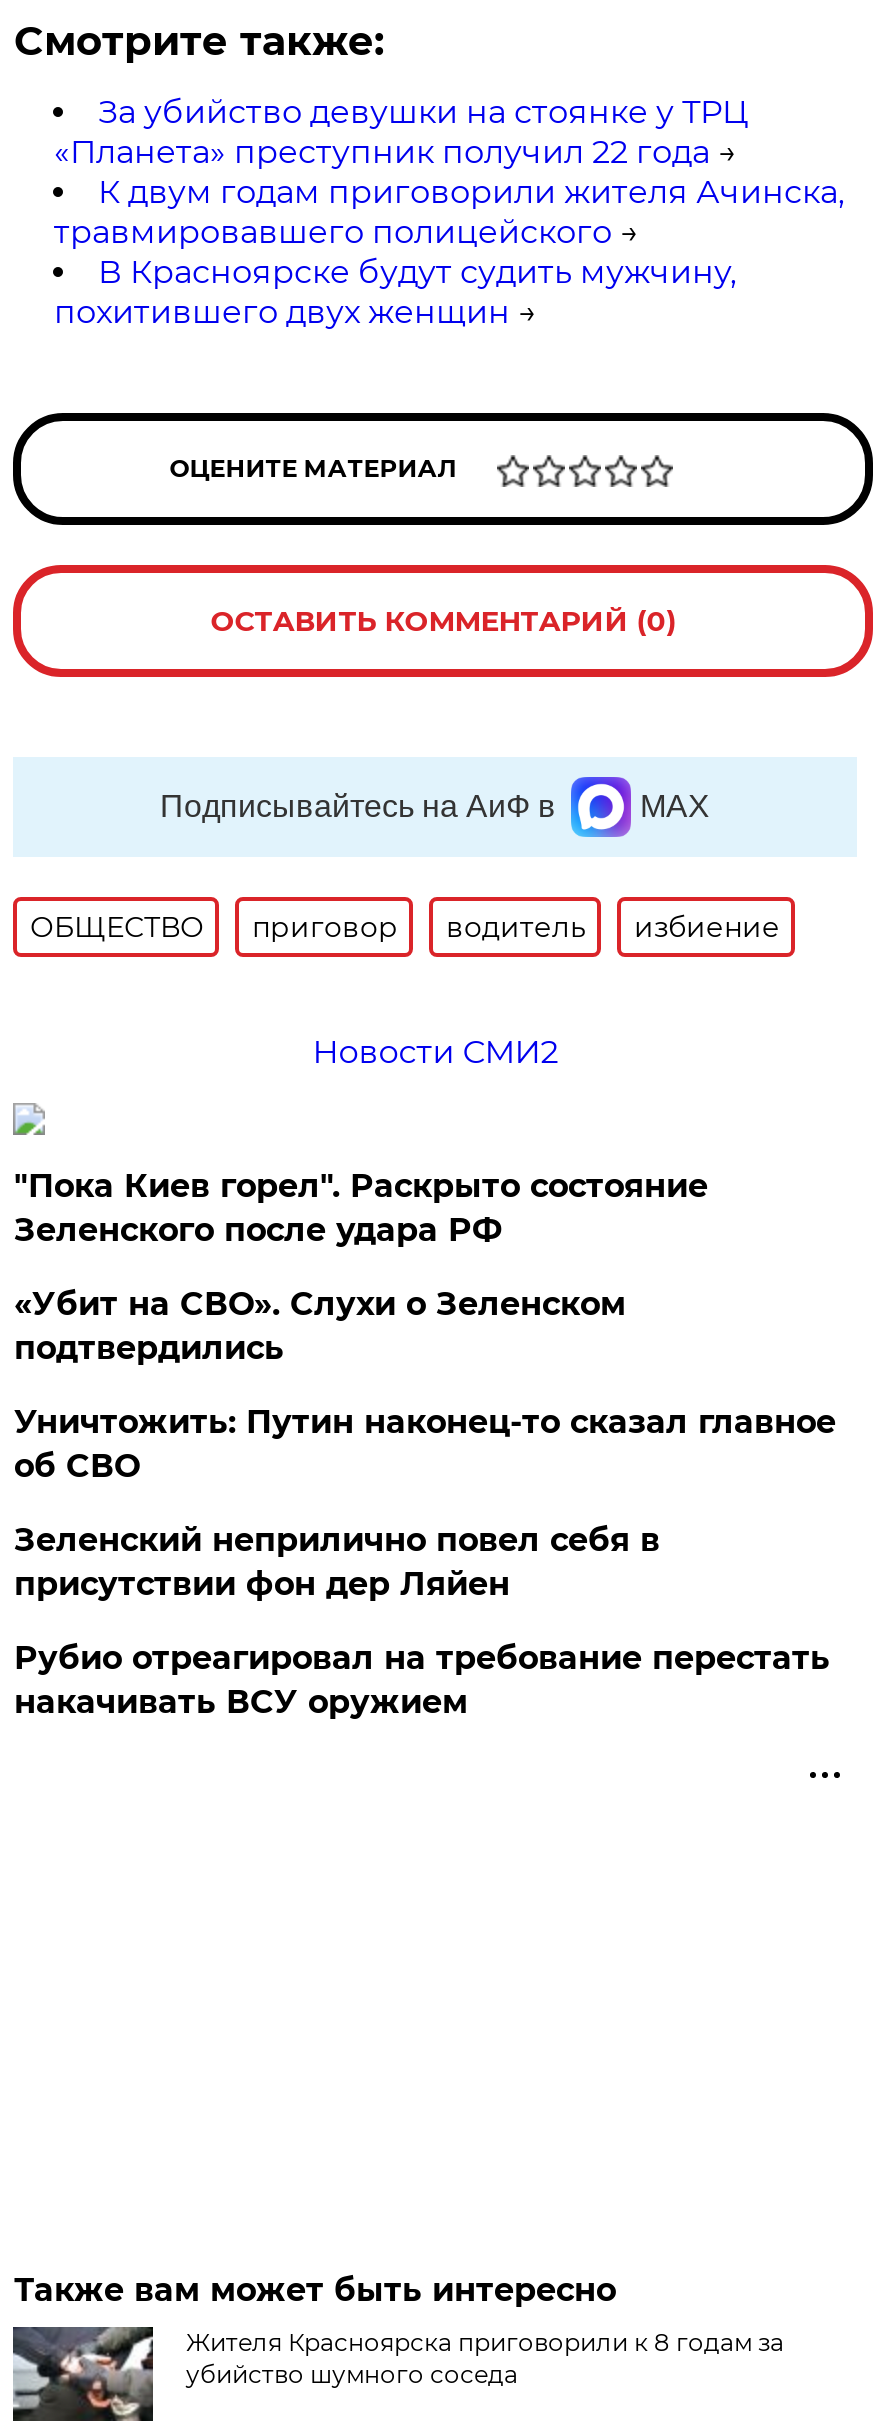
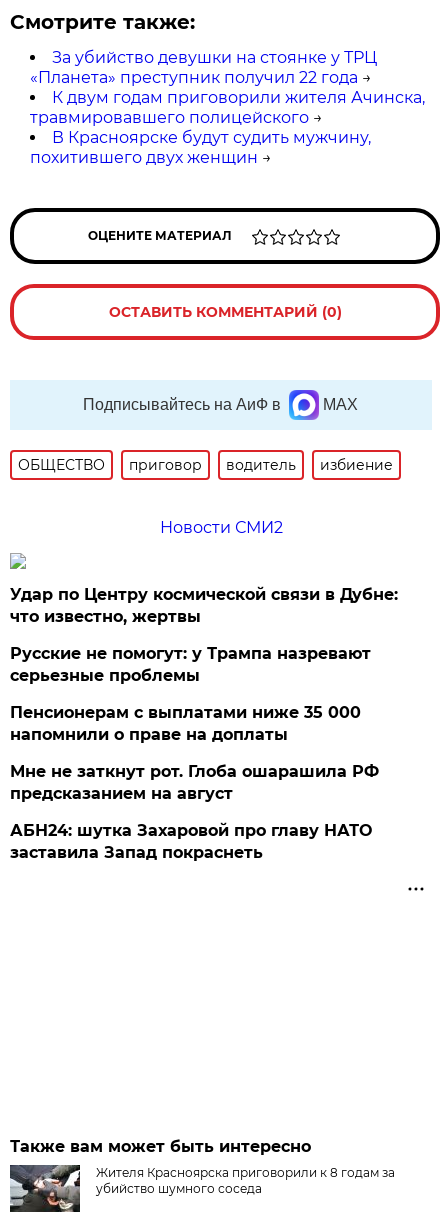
[14,1167,708,1249] "Пока Киев горел". Раскрыто состояние | Зеленского после удара РФ -> [10,585,398,626] Удар по Центру космической связи в Дубне: | что известно, жертвы
[14,1285,626,1367] «Убит на СВО». Слухи о Зеленском | подтвердились -> [10,644,371,685] Русские не помогут: у Трампа назревают | серьезные проблемы
[14,1403,836,1485] Уничтожить: Путин наконец-то сказал главное | об СВО -> [10,703,361,744] Пенсионерам с выплатами ниже 35 000 | напомнили о праве на доплаты
[14,1521,660,1603] Зеленский неприлично повел cебя в | присутствии фон дер Ляйен -> [10,762,379,803] Мне не заткнут рот. Глоба ошарашила РФ | предсказанием на август
[14,1639,830,1721] Рубио отреагировал на требование перестать | накачивать ВСУ оружием -> [10,821,372,862] АБН24: шутка Захаровой про главу НАТО | заставила Запад покраснеть

